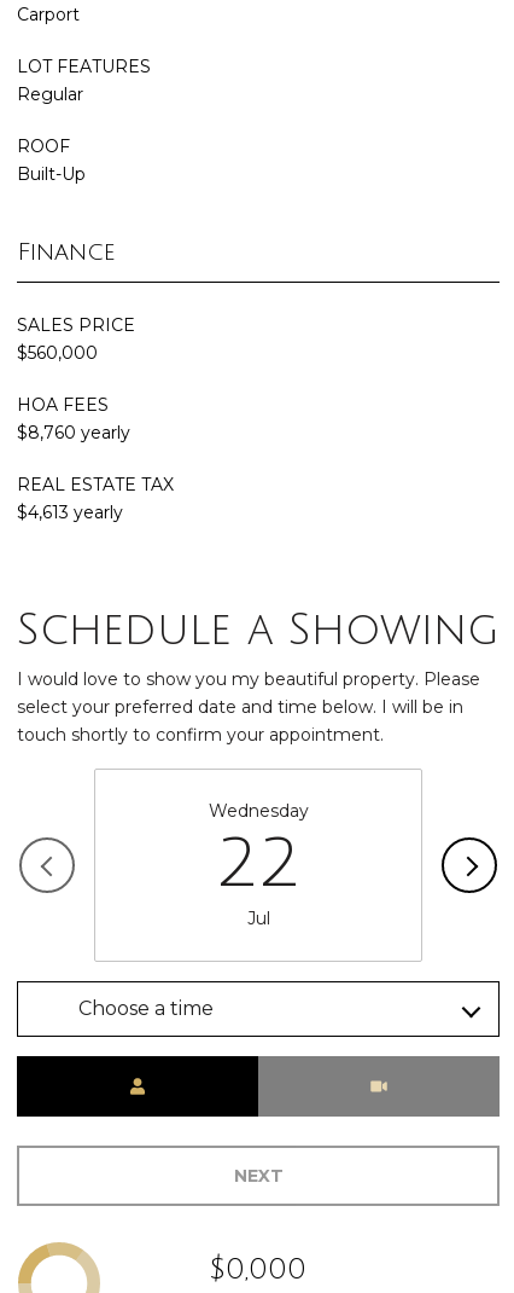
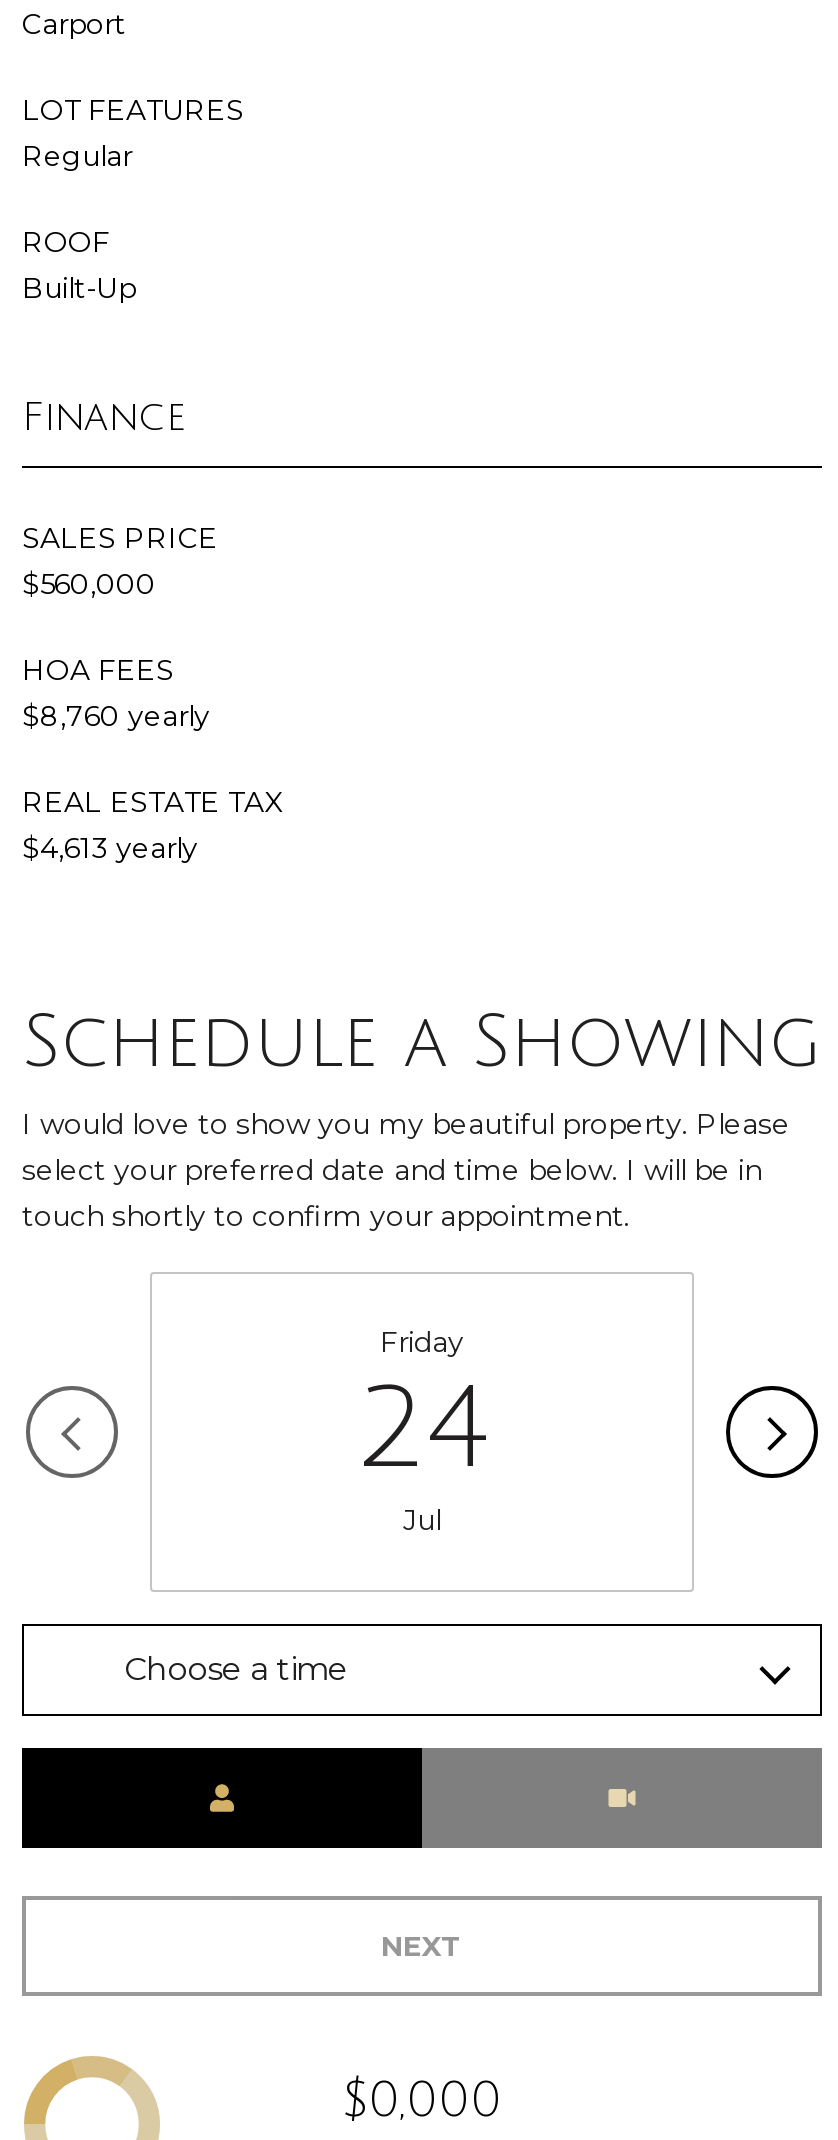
[208,799,308,901] Wednesday | 22 -> [356,1323,488,1491] Friday | 24

